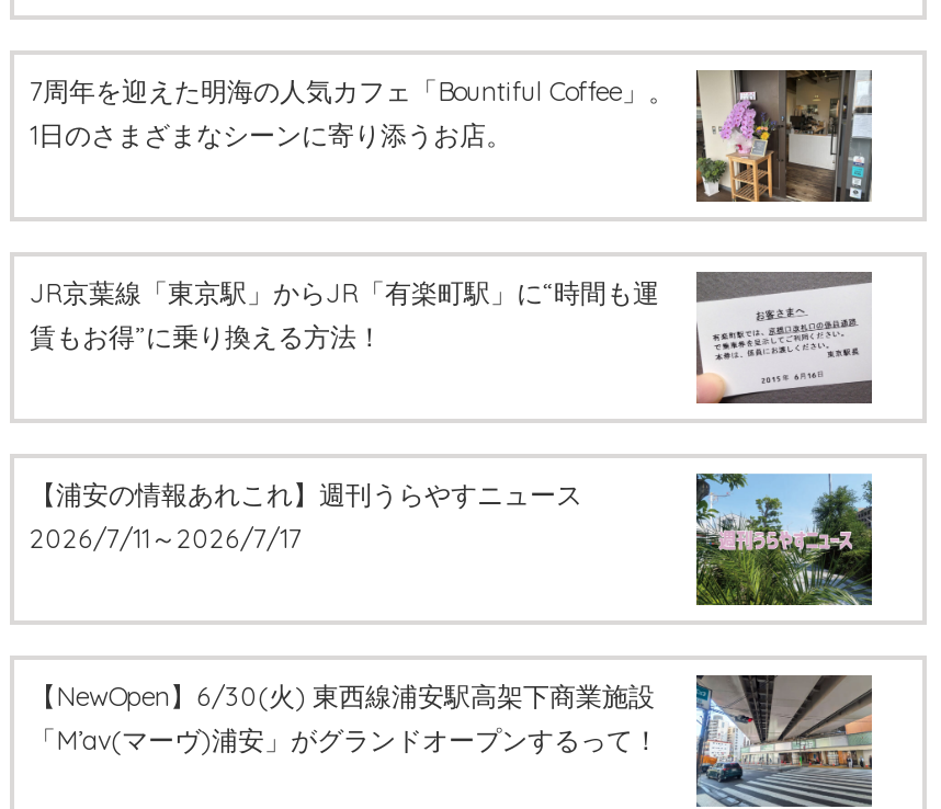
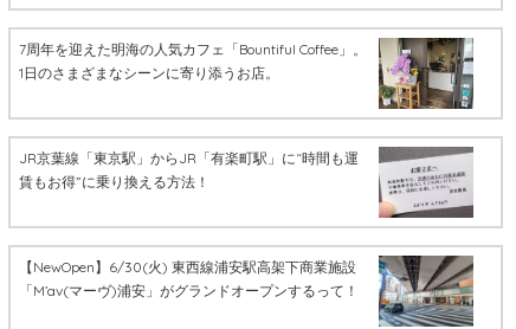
[30,478,582,554] 【浦安の情報あれこれ】週刊うらやすニュース | 2026/7/11～2026/7/17 -> none
[694,474,874,607] [image] -> none

